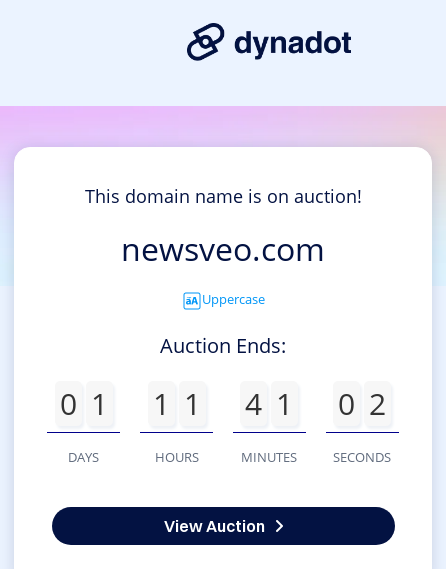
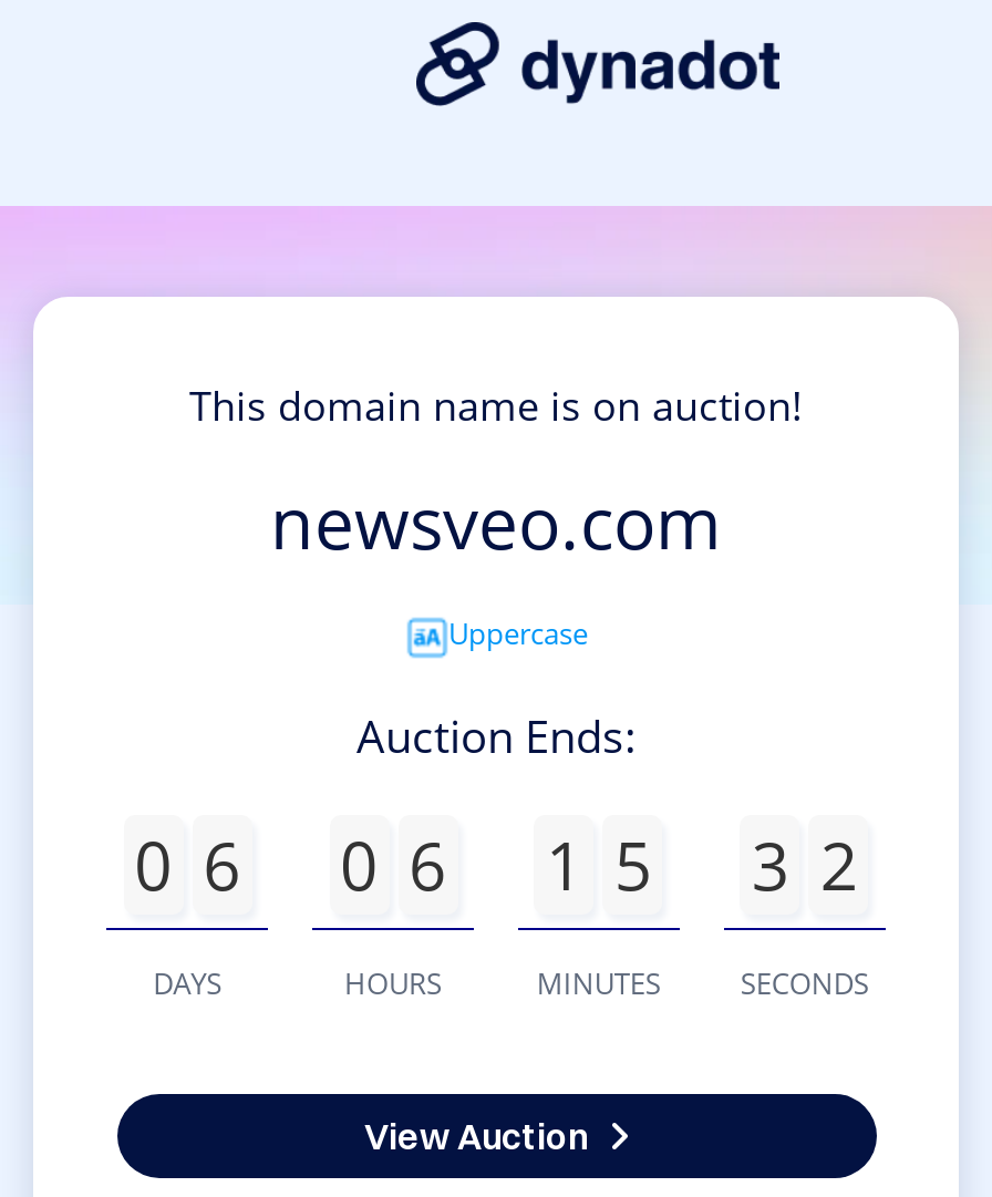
[60,383,108,424] 0 1 -> [134,819,240,910] 0 6
[152,383,200,424] 1 1 -> [340,819,446,910] 0 6
[245,383,293,424] 4 1 -> [546,819,652,910] 1 5
[338,383,386,424] 0 2 -> [751,819,858,910] 3 2

